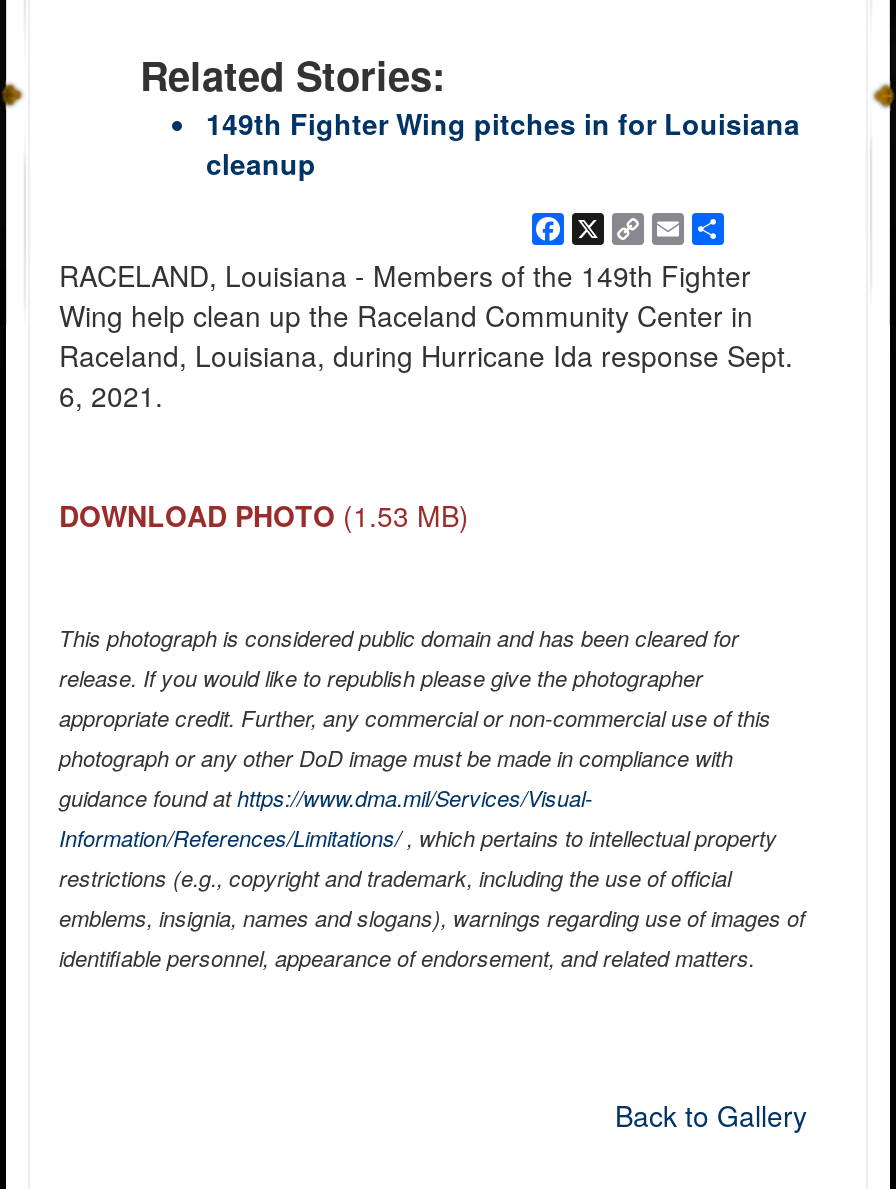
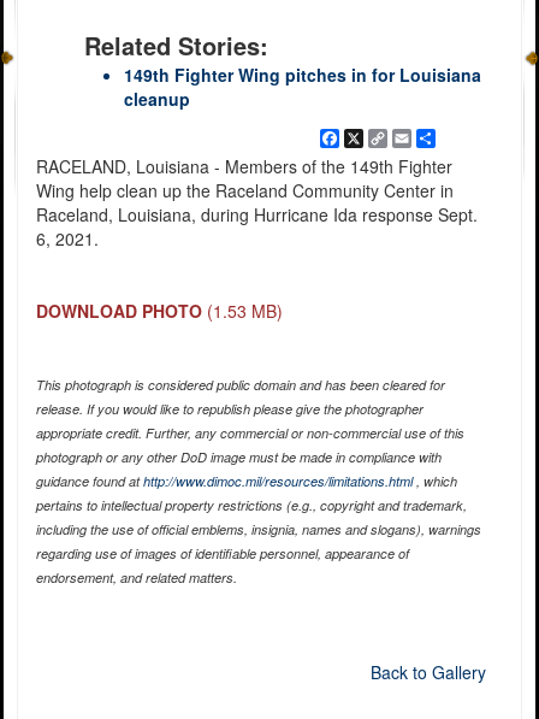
[59,783,805,973] guidance found at https://www.dma.mil/Services/Visual- | Information/References/Limitations/, which pertains to intellectual property | restrictions (e.g., copyright and trademark, including the use of official | emblems, insignia, names and slogans), warnings regarding use of images of | identifiable personnel, appearance of endorsement, and related matters. -> [35,472,481,586] guidance found at http://www.dimoc.mil/resources/limitations.html, which | pertains to intellectual property restrictions (e.g., copyright and trademark, | including the use of official emblems, insignia, names and slogans), warnings | regarding use of images of identifiable personnel, appearance of | endorsement, and related matters.

